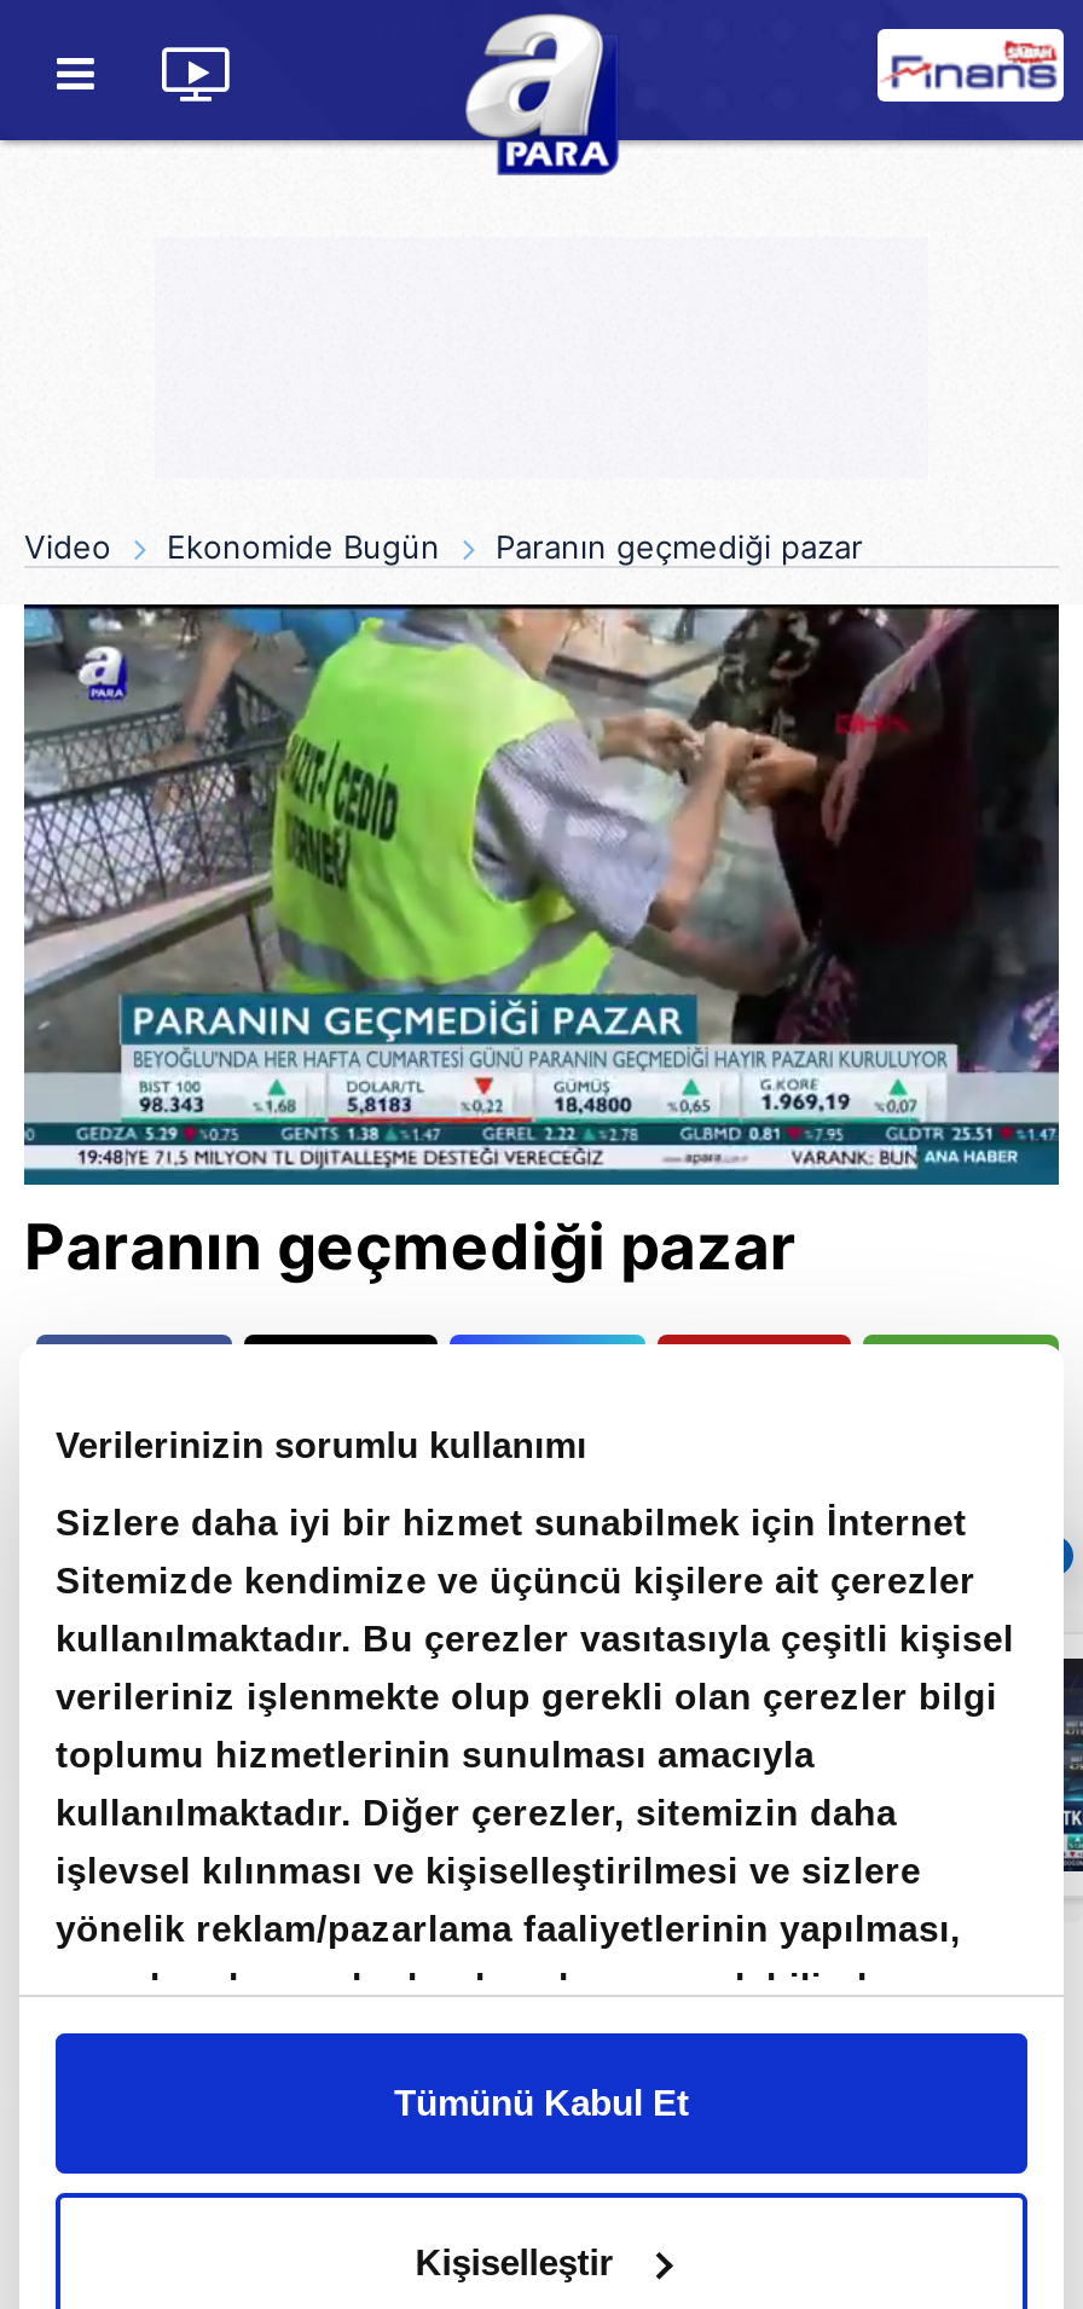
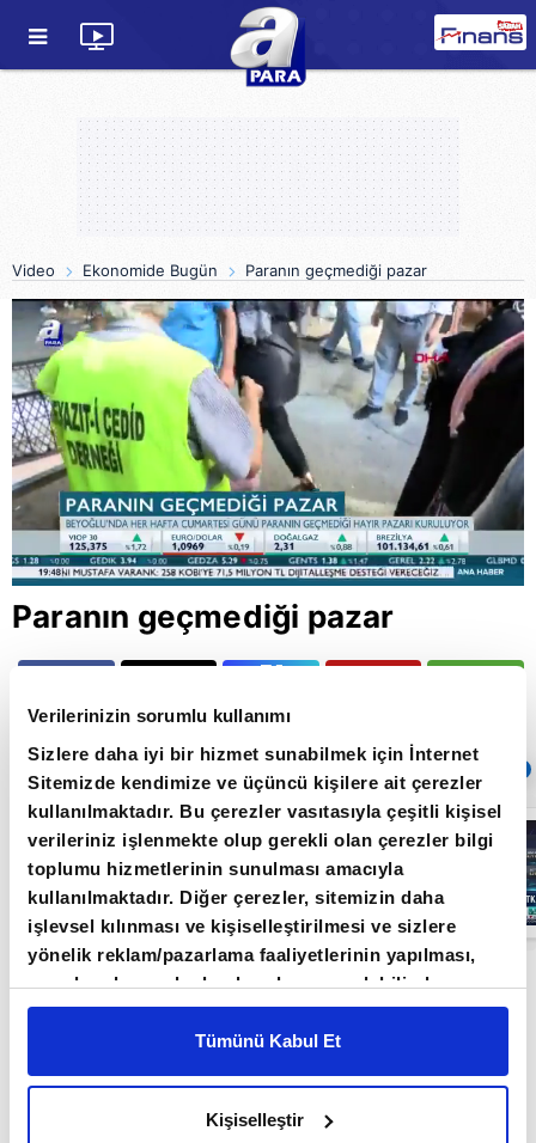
[22,604,1061,1170] [image] -> [11,299,525,577] [image]

